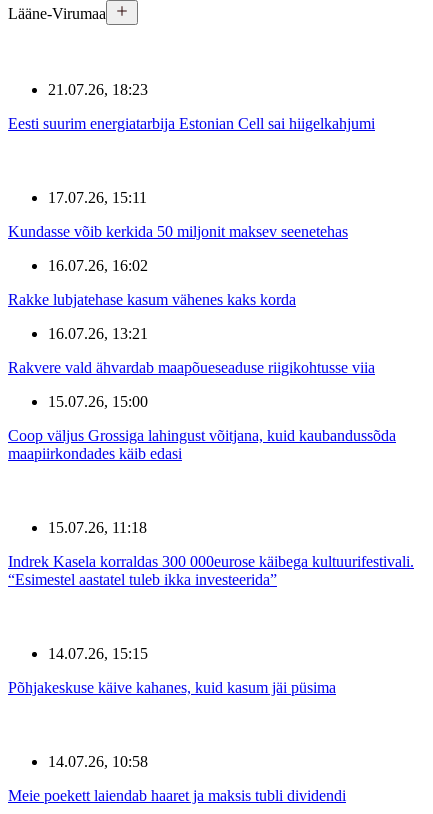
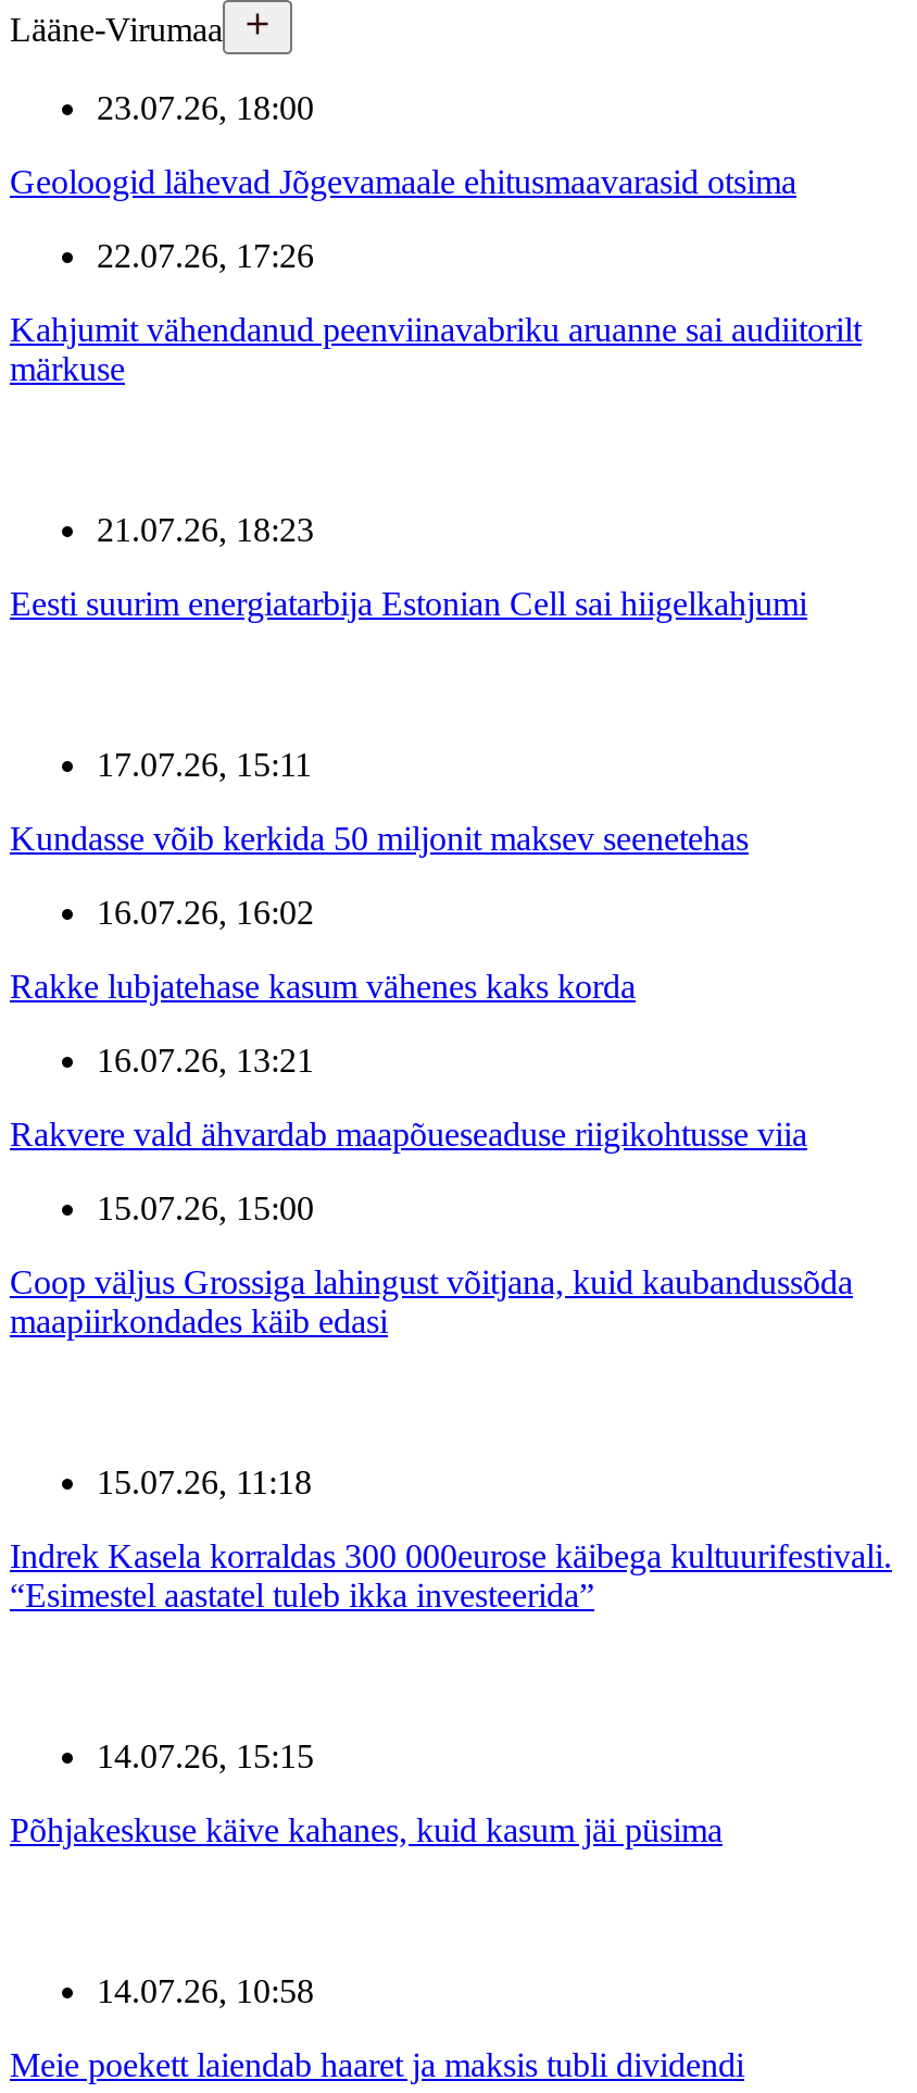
none -> [10,89,862,387] 23.07.26, 18:00 | Geoloogid lähevad Jõgevamaale ehitusmaavarasid otsima | 22.07.26, 17:26 | Kahjumit vähendanud peenviinavabriku aruanne sai audiitorilt | märkuse

